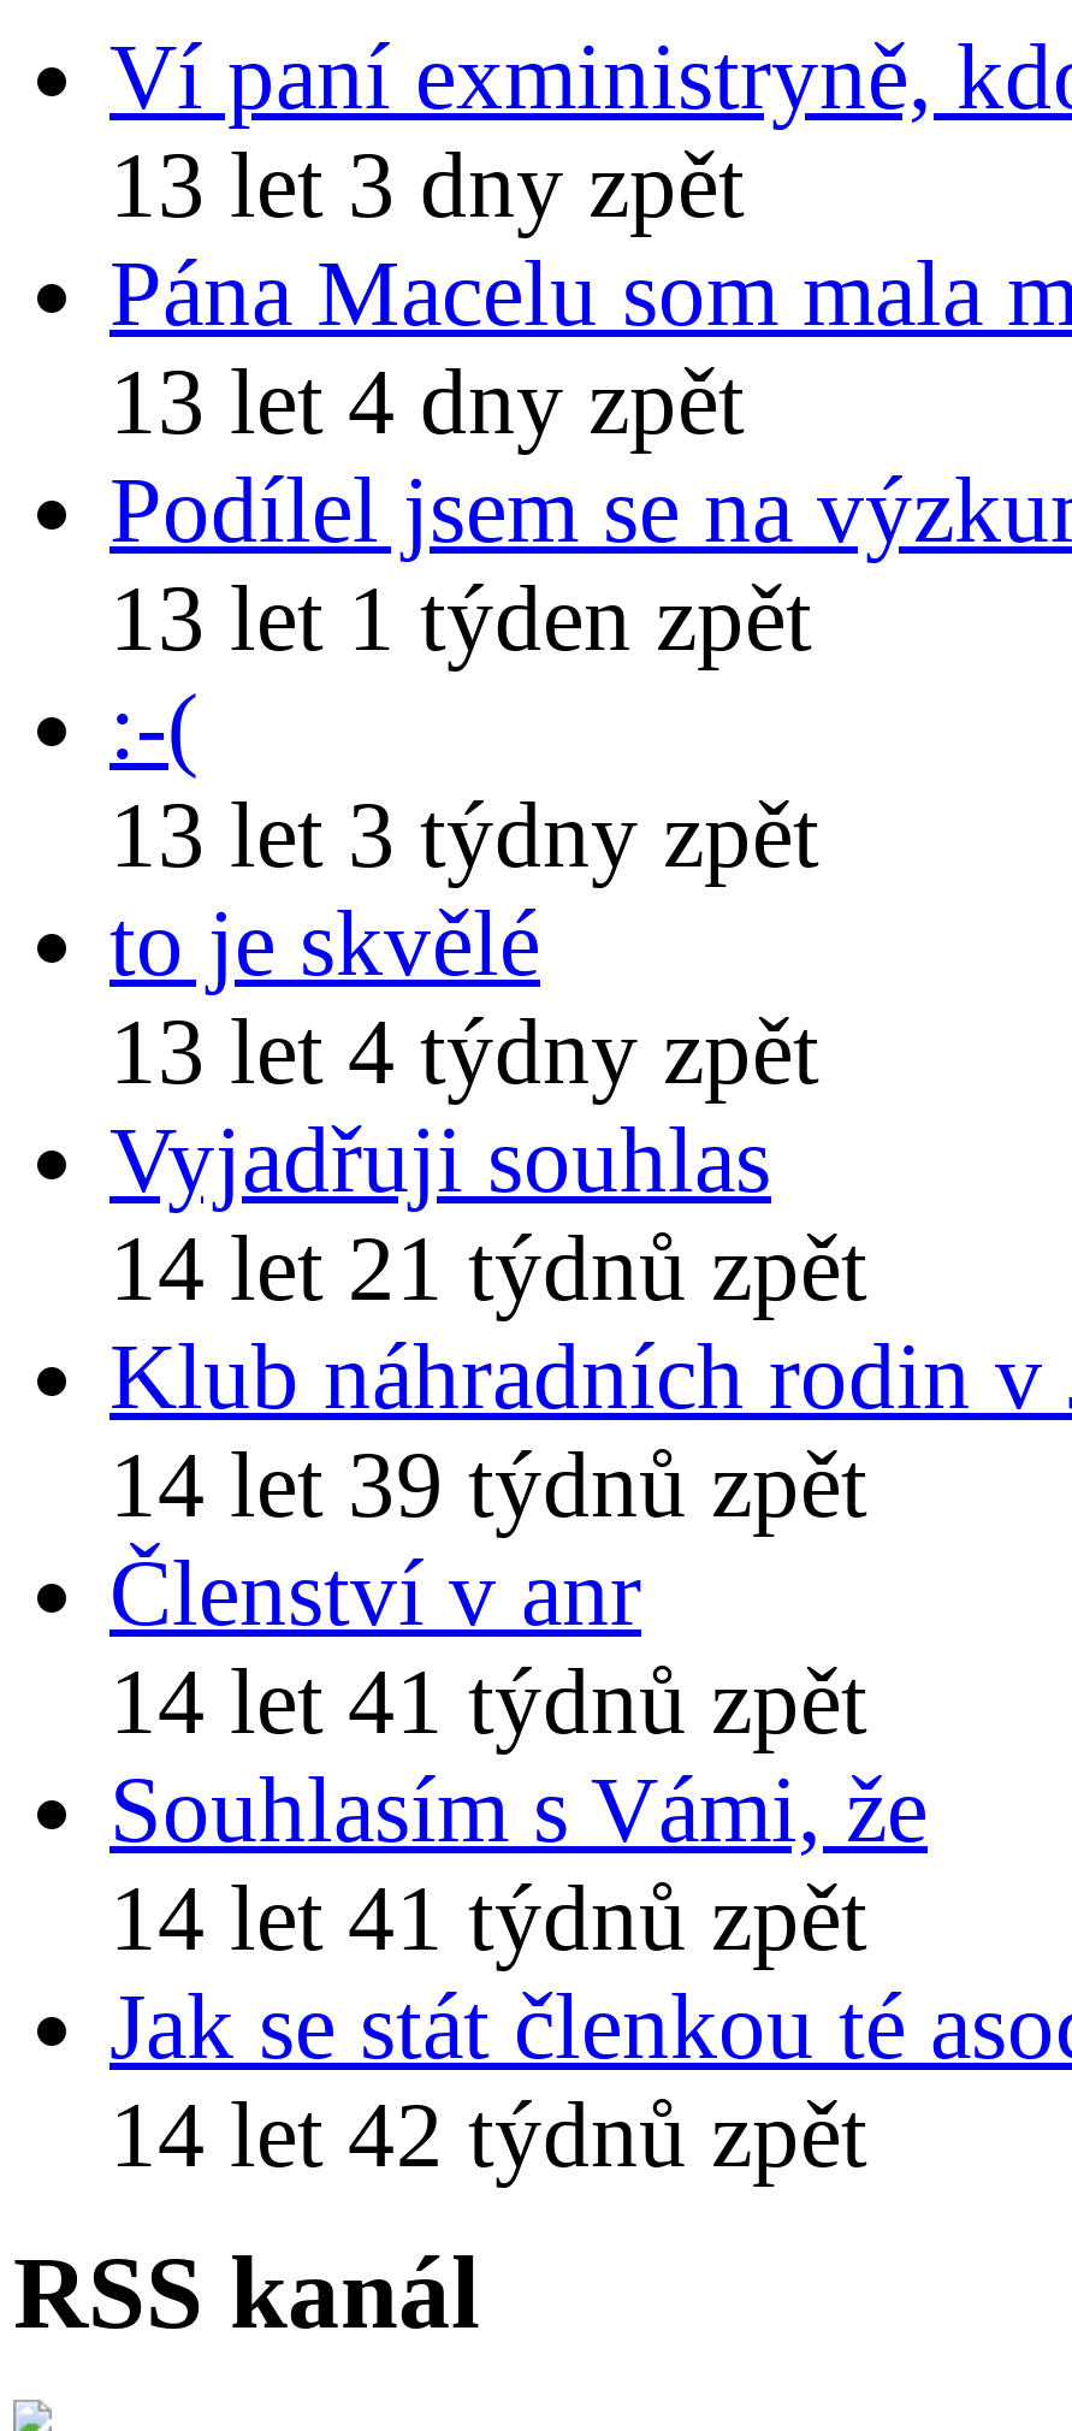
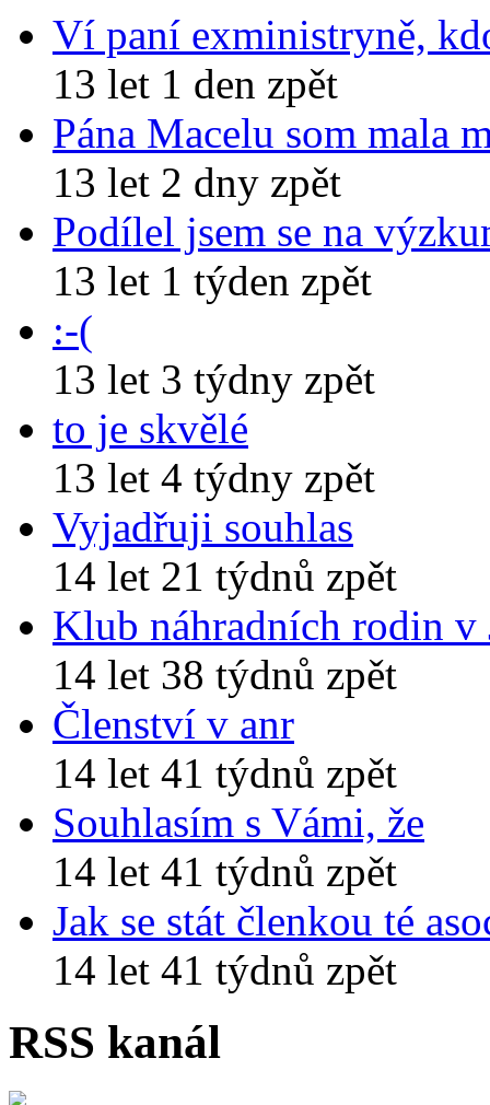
[109,131,745,235] 13 let 3 dny zpět -> [52,60,338,107] 13 let 1 den zpět
[109,348,745,451] 13 let 4 dny zpět -> [52,158,341,205] 13 let 2 dny zpět
[109,1431,867,1534] 14 let 39 týdnů zpět -> [52,650,397,697] 14 let 38 týdnů zpět
[109,2081,867,2184] 14 let 42 týdnů zpět -> [52,946,397,993] 14 let 41 týdnů zpět

